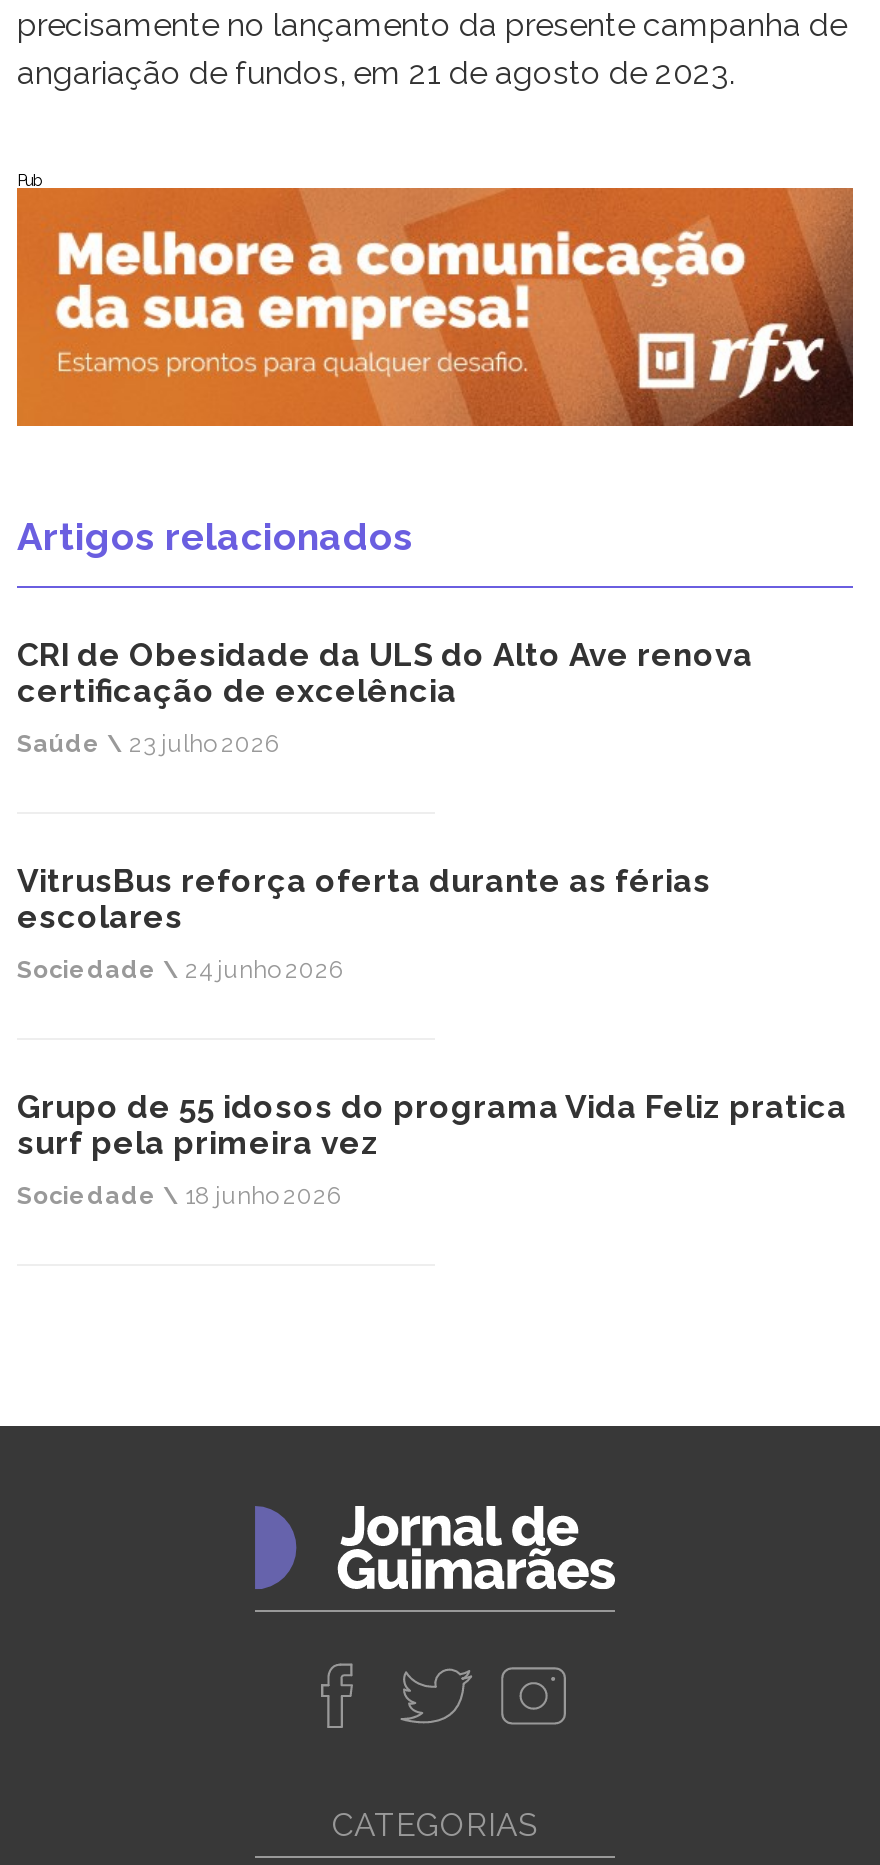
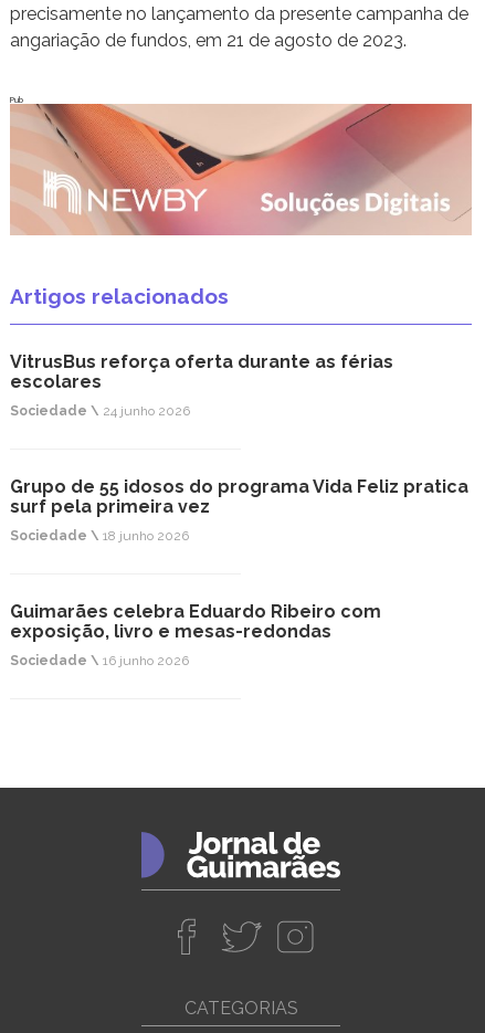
[17,186,855,428] [image] -> [11,103,472,236] [image]
[17,636,753,758] CRI de Obesidade da ULS do Alto Ave renova | certificação de excelência | Saúde \ 23 julho 2026 -> none
moved [17,862,847,1210] -> [10,352,468,544]: VitrusBus reforça oferta durante as férias | escolares | Sociedade \ 24 junho 2026 | Grupo de 55 idosos do programa Vida Feliz pratica | surf pela primeira vez | Sociedade \ 18 junho 2026
none -> [10,601,381,669] Guimarães celebra Eduardo Ribeiro com | exposição, livro e mesas-redondas | Sociedade \ 16 junho 2026

